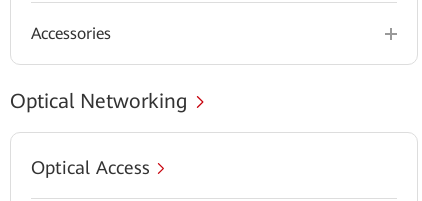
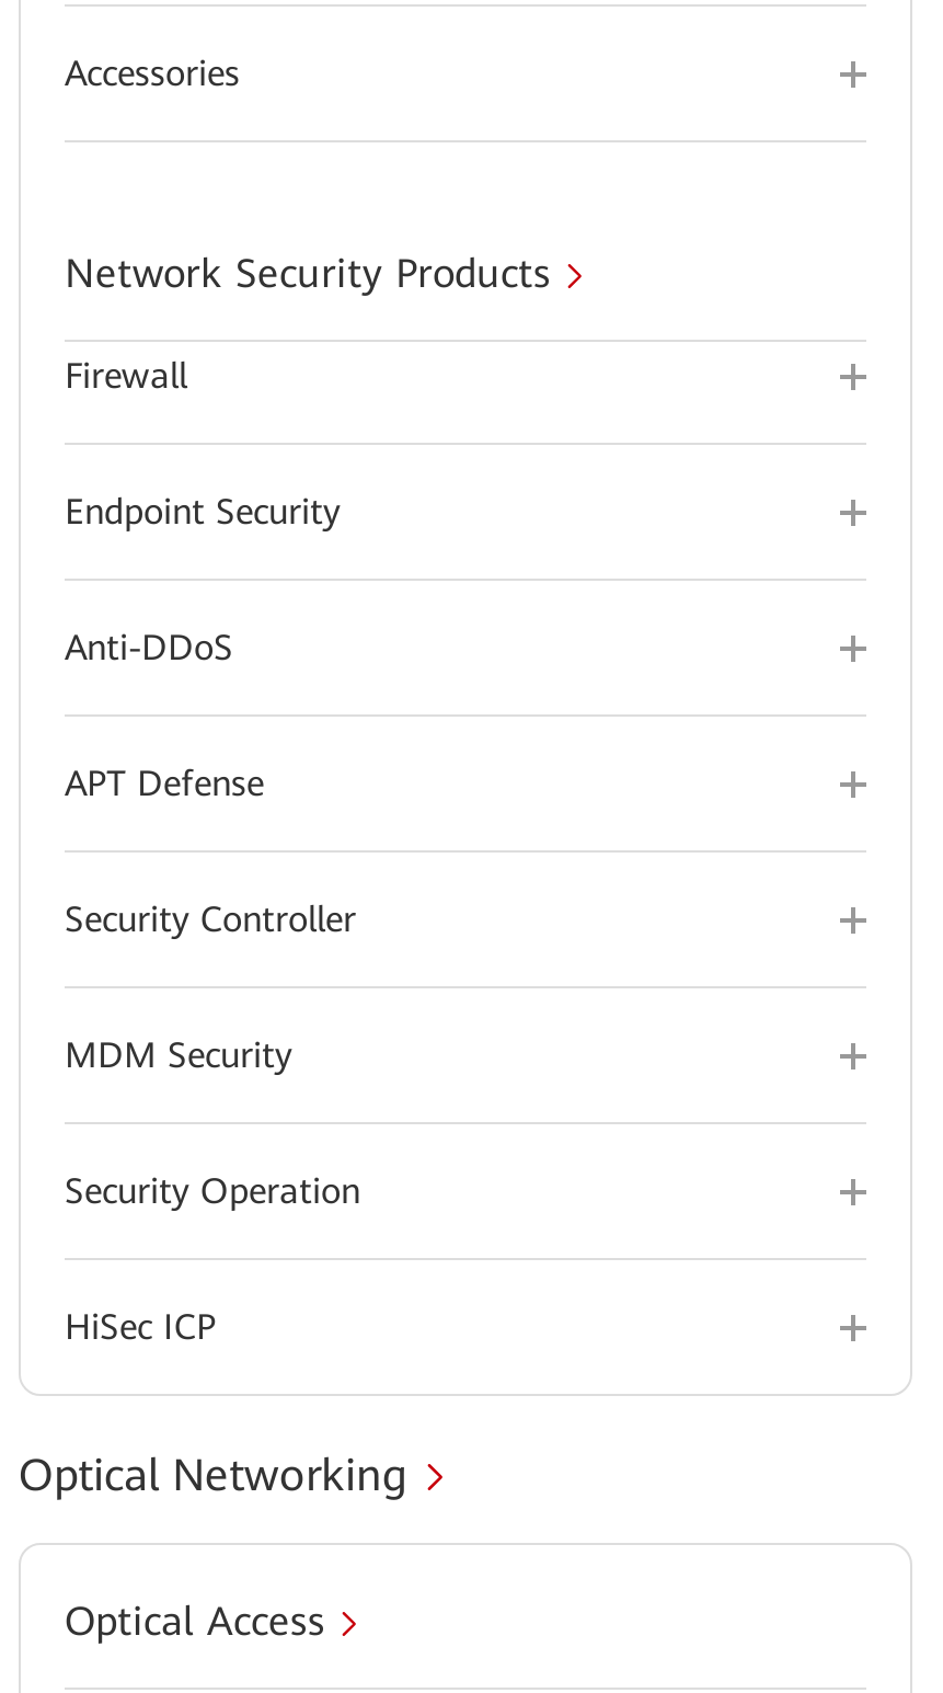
none -> [65,250,551,1348] Network Security Products | Firewall | Endpoint Security | Anti-DDoS | APT Defense | Security Controller | MDM Security | Security Operation | HiSec ICP

